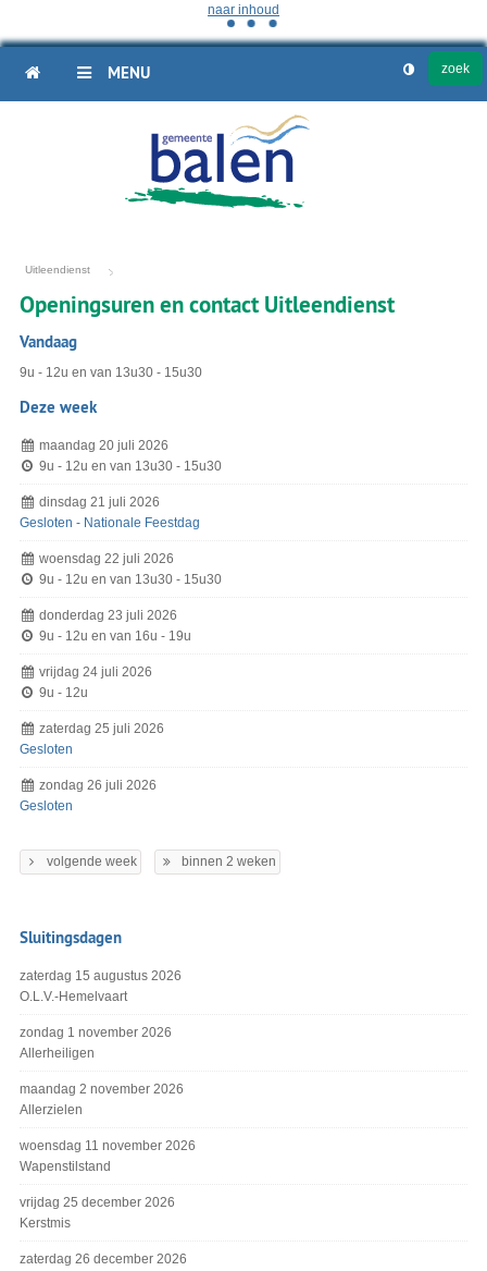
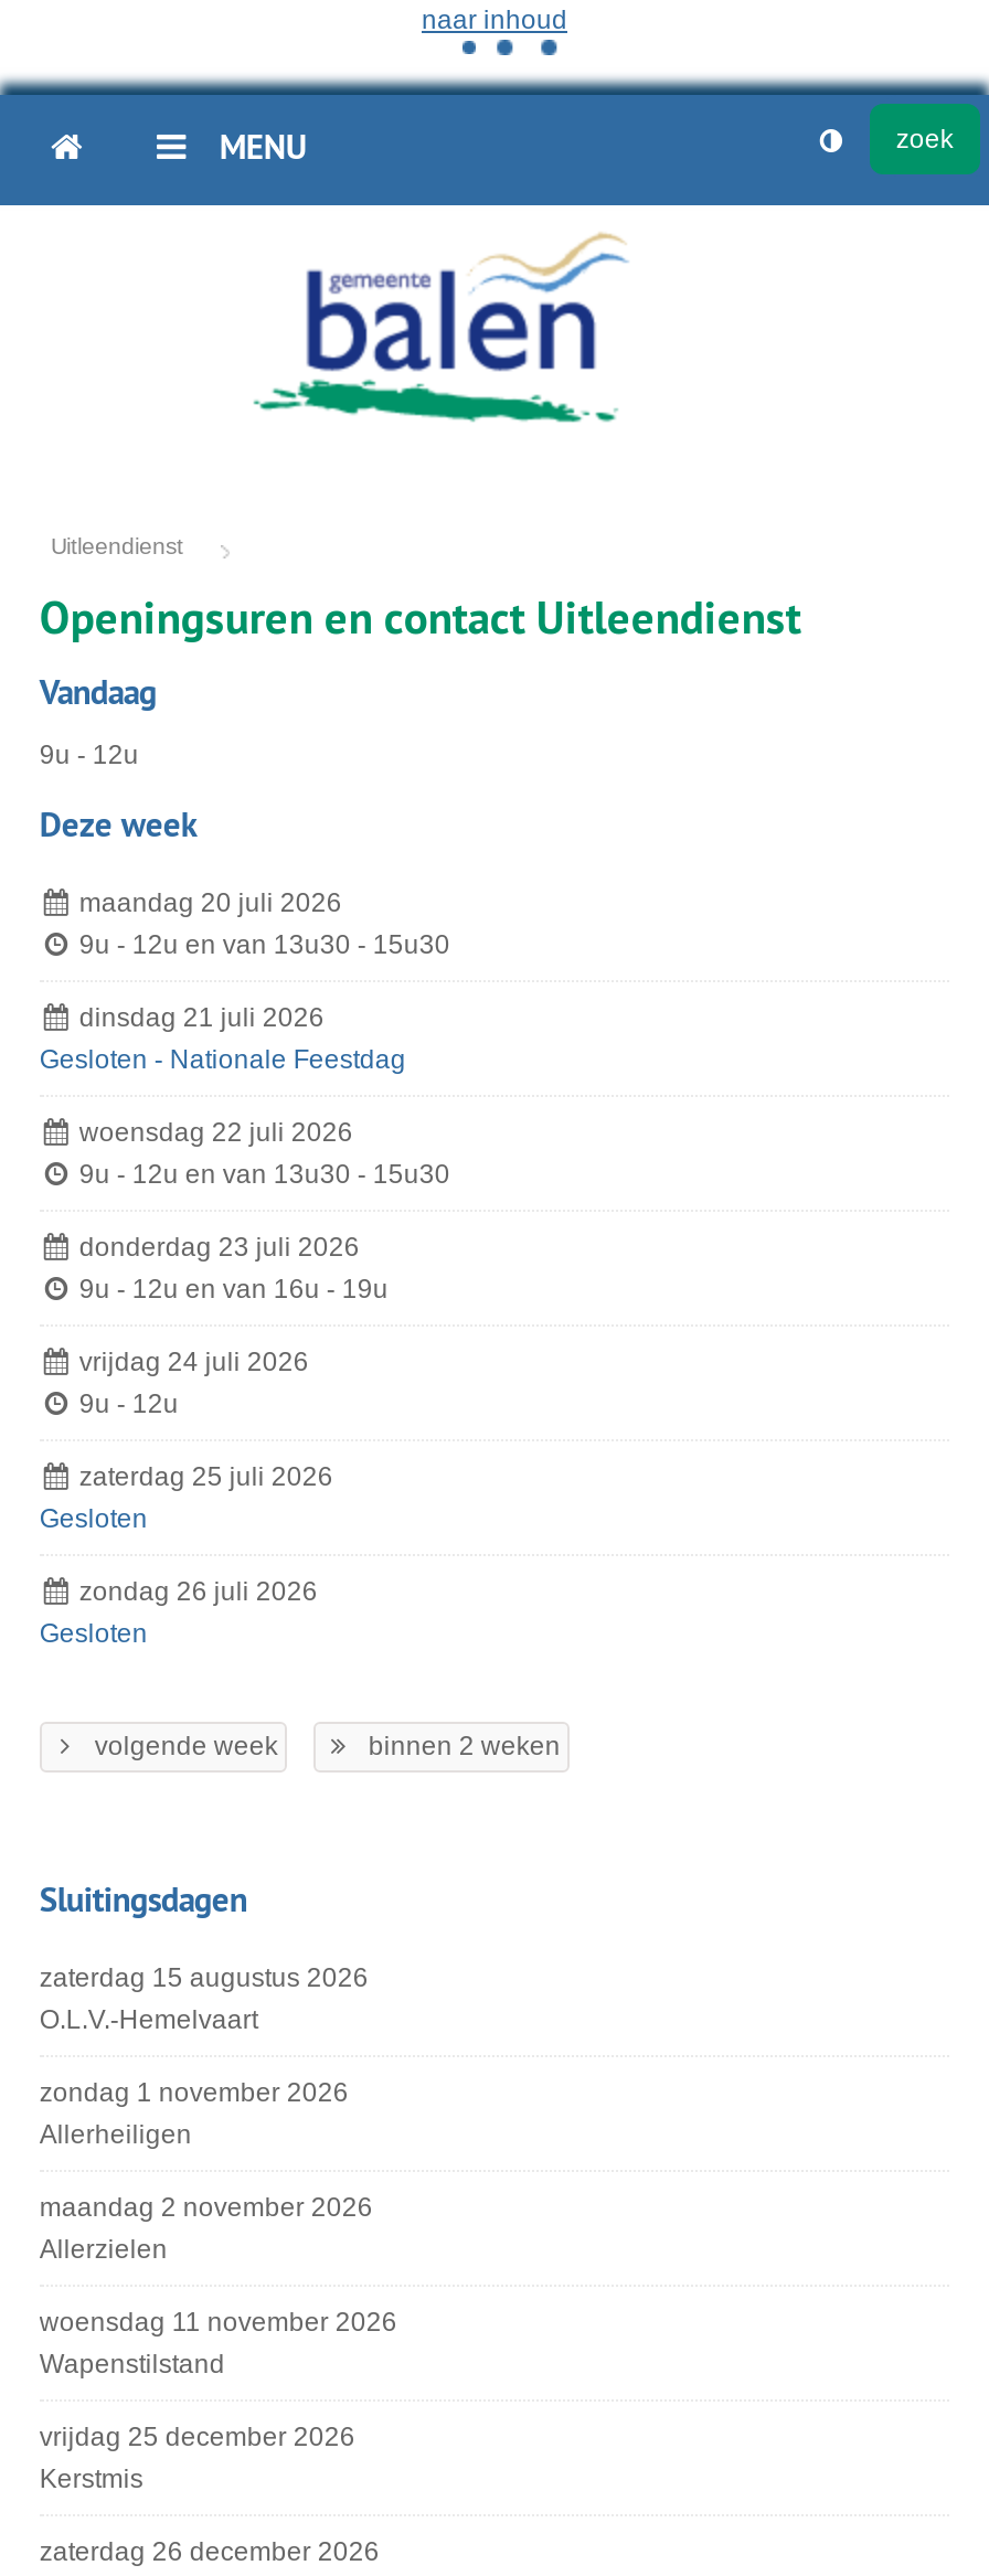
[19,365,202,380] 9u - 12u en van 13u30 - 15u30 -> [40,739,139,770] 9u - 12u

